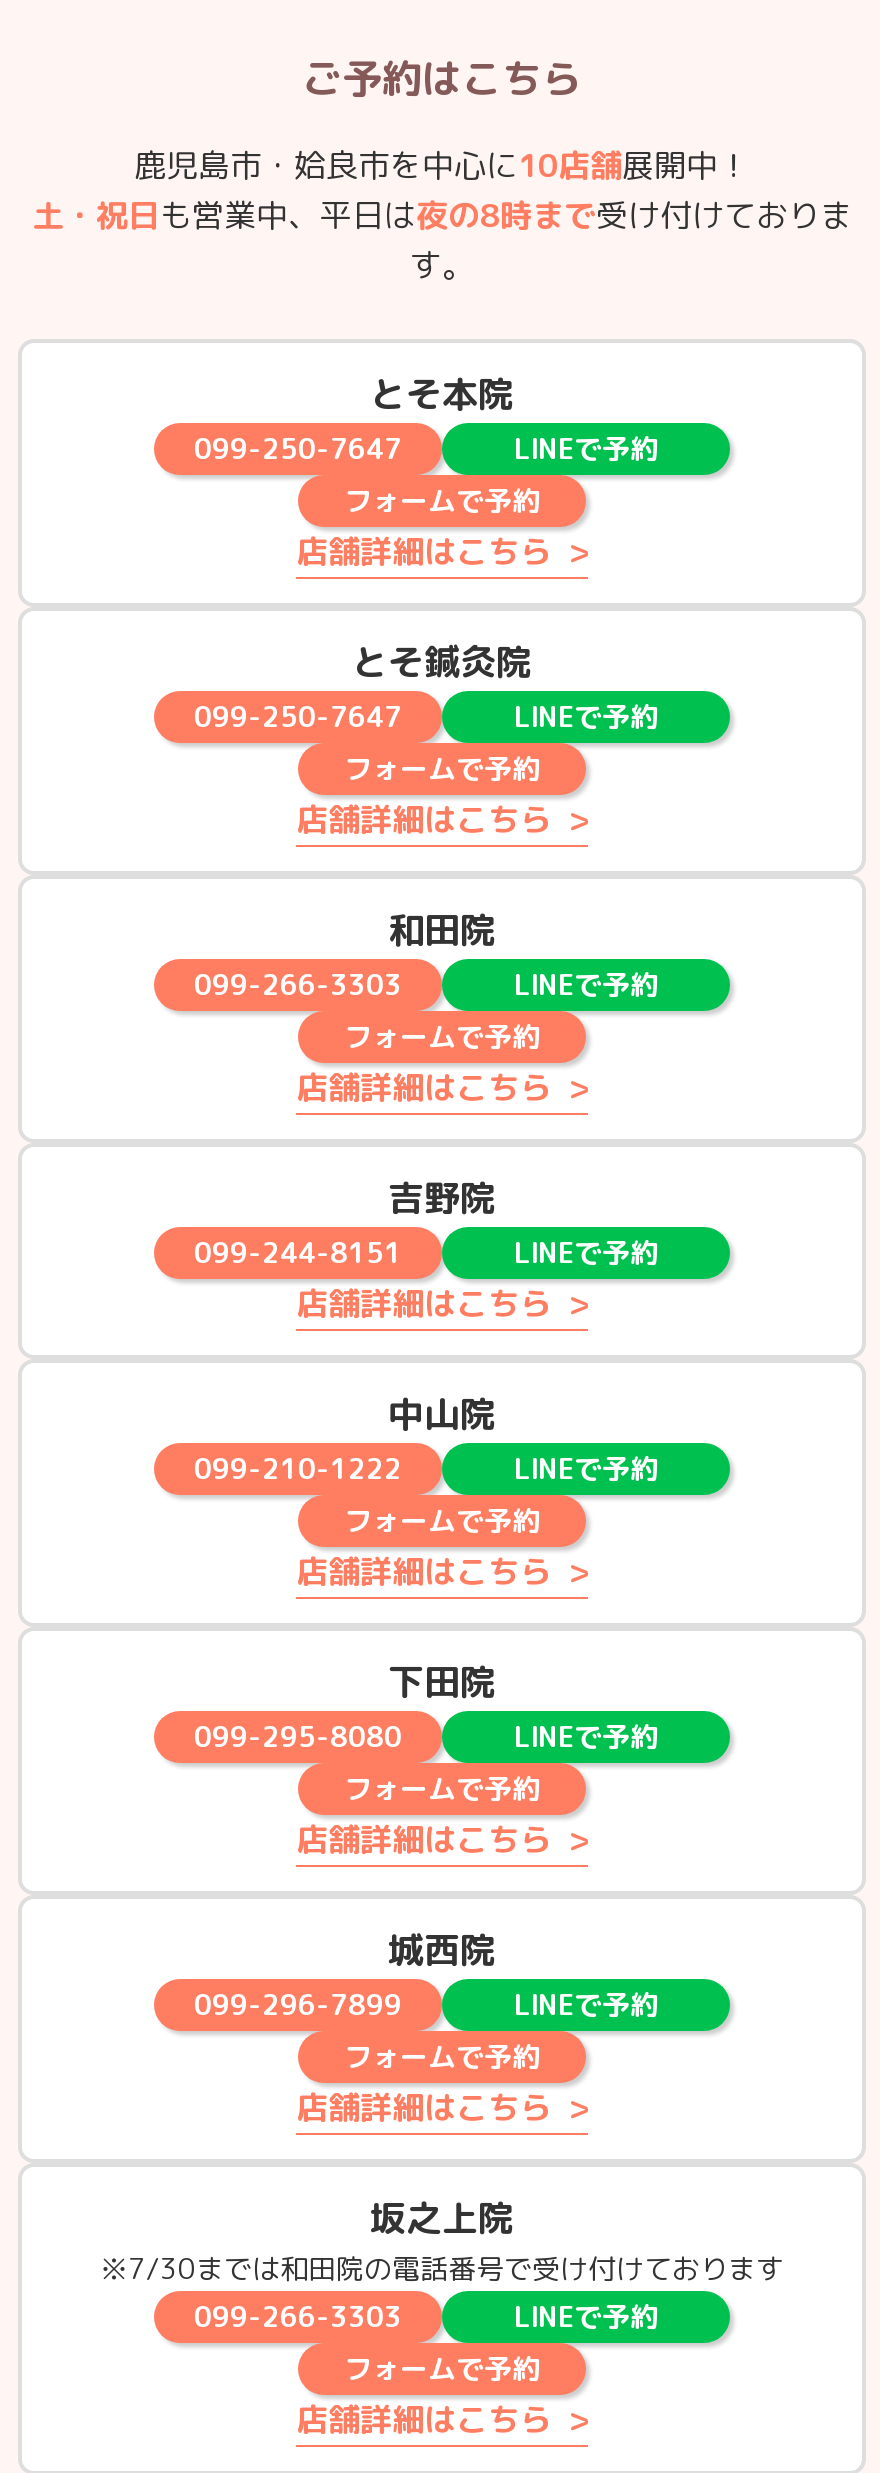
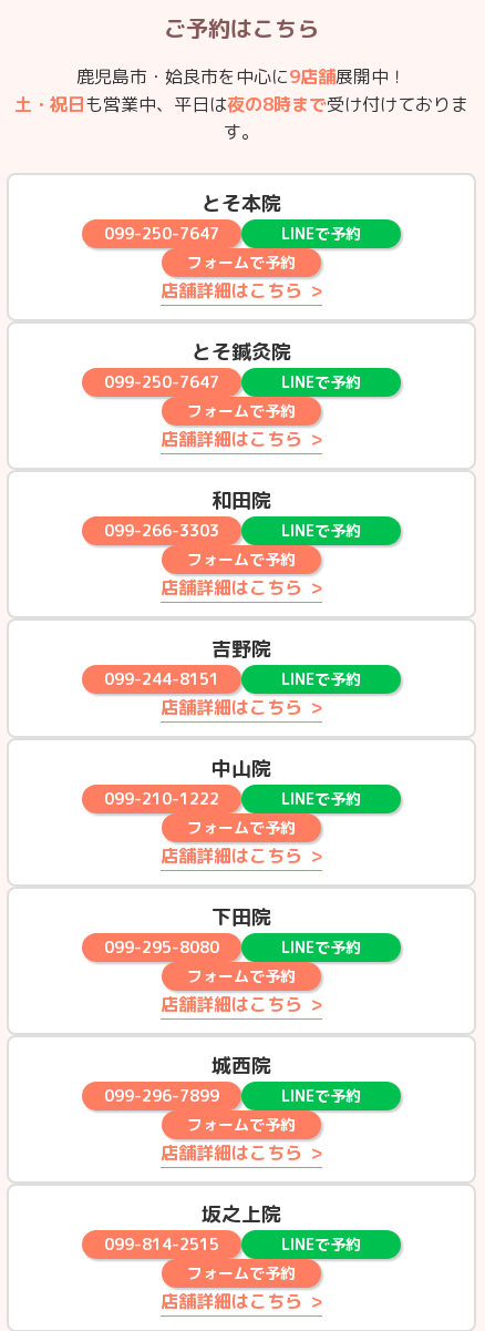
[134,142,750,186] 鹿児島市・姶良市を中心に10店舗展開中！ -> [76,64,406,88] 鹿児島市・姶良市を中心に9店舗展開中！
[100,2248,784,2334] ※7/30までは和田院の電話番号で受け付けております | 099-266-3303 -> [104,1233,219,1254] 099-814-2515

